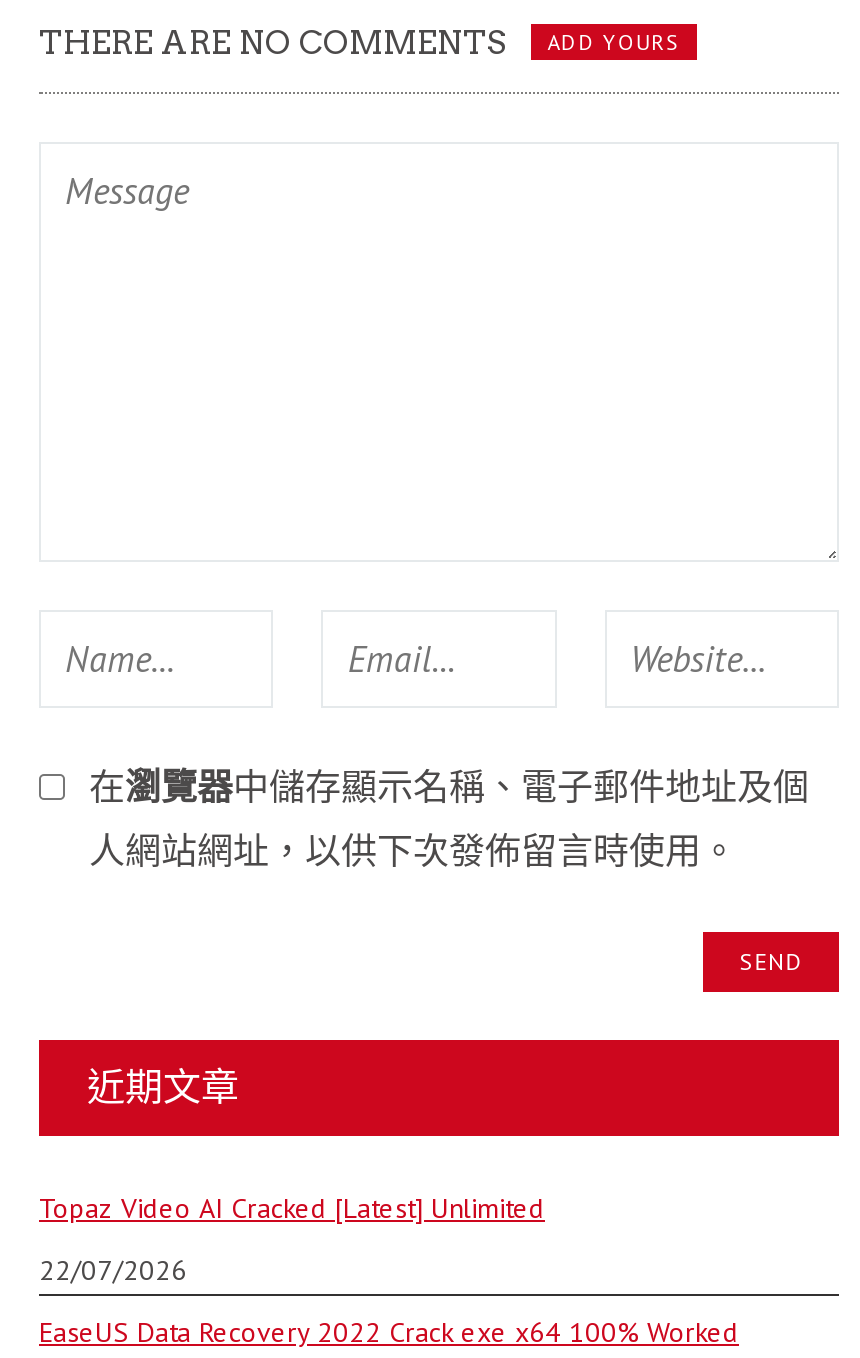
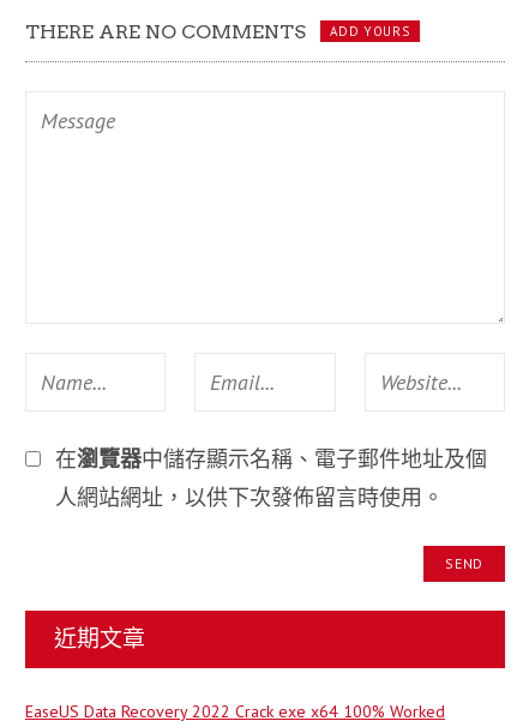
[39,1190,545,1288] Topaz Video AI Cracked [Latest] Unlimited | 22/07/2026 -> none

